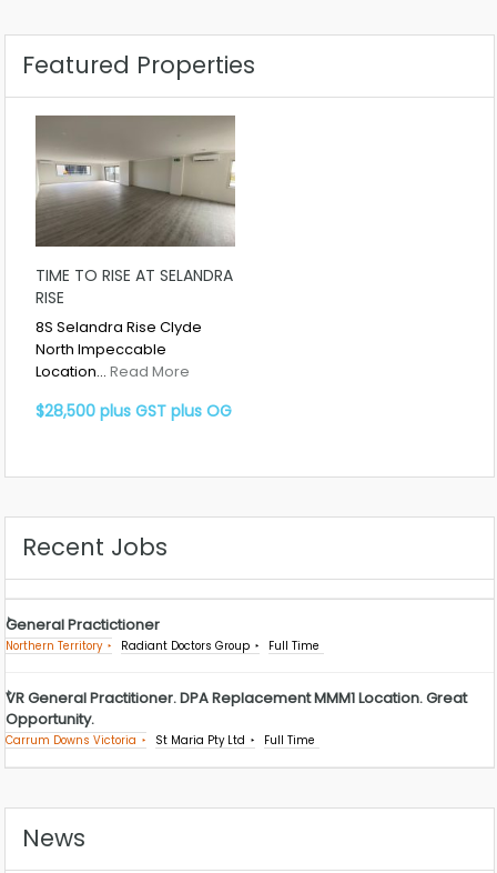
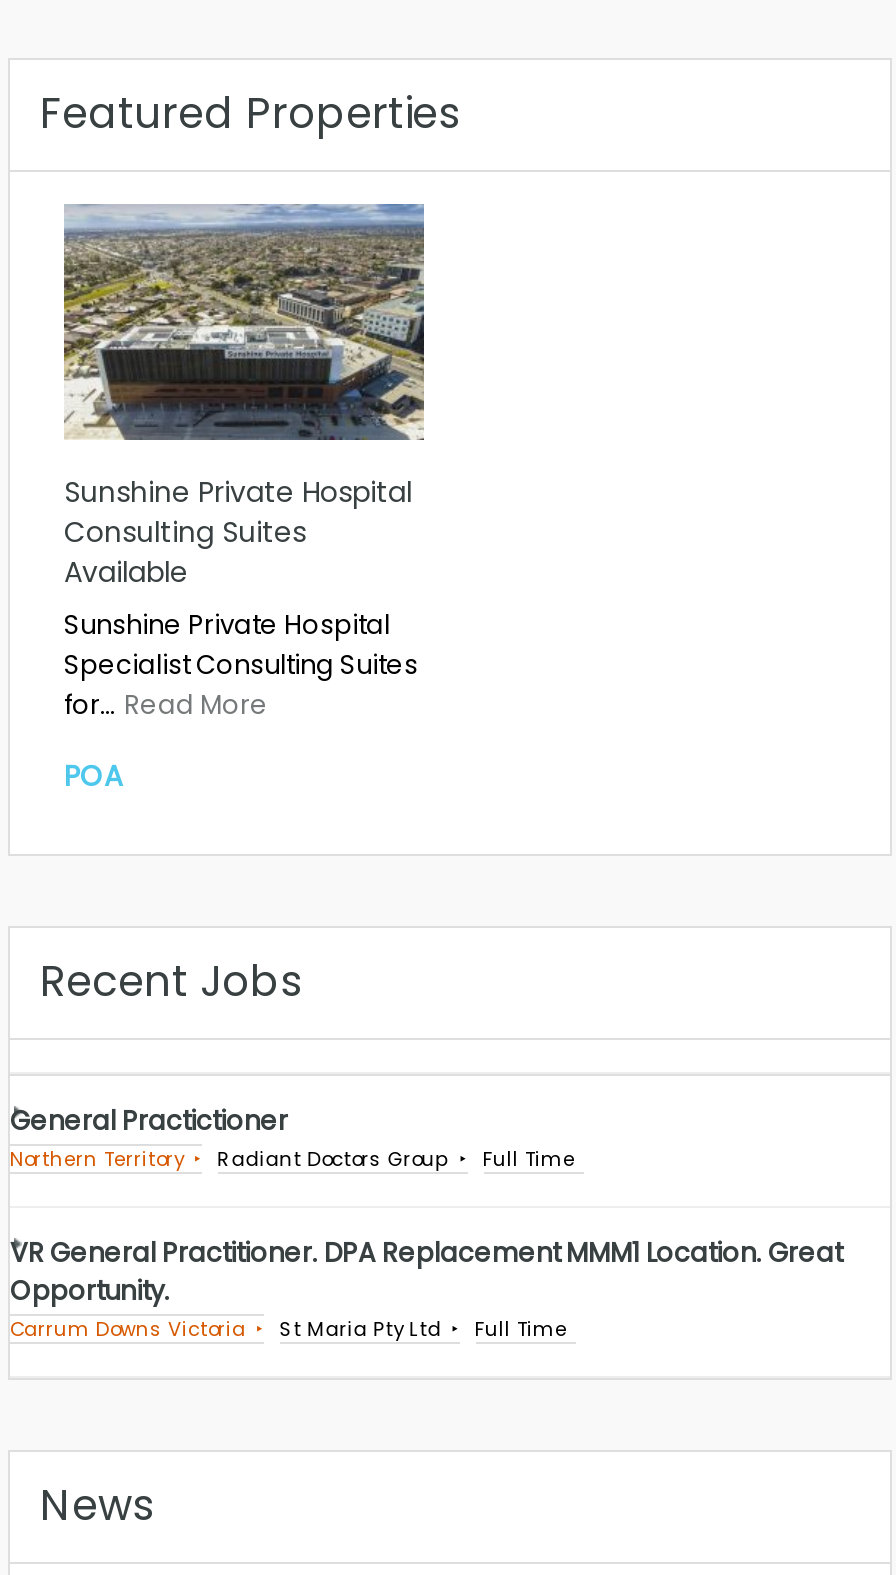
[34,114,236,382] [image] | TIME TO RISE AT SELANDRA | RISE | 8S Selandra Rise Clyde | North Impeccable | Location… Read More -> [64,204,426,724] [image] | Sunshine Private Hospital | Consulting Suites | Available | Sunshine Private Hospital | Specialist Consulting Suites | for… Read More
[35,400,232,422] $28,500 plus GST plus OG -> [64,756,122,796] POA

